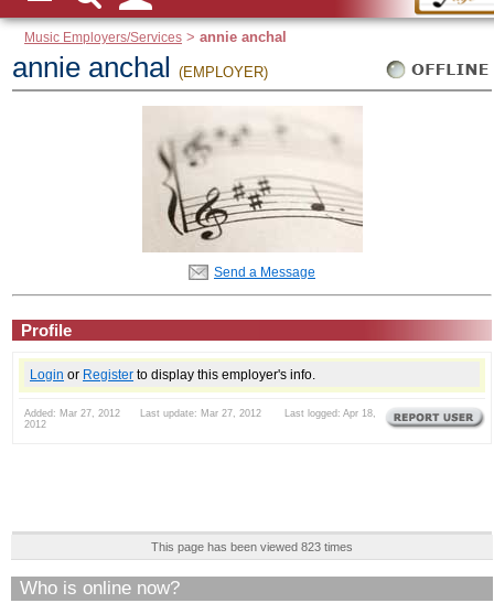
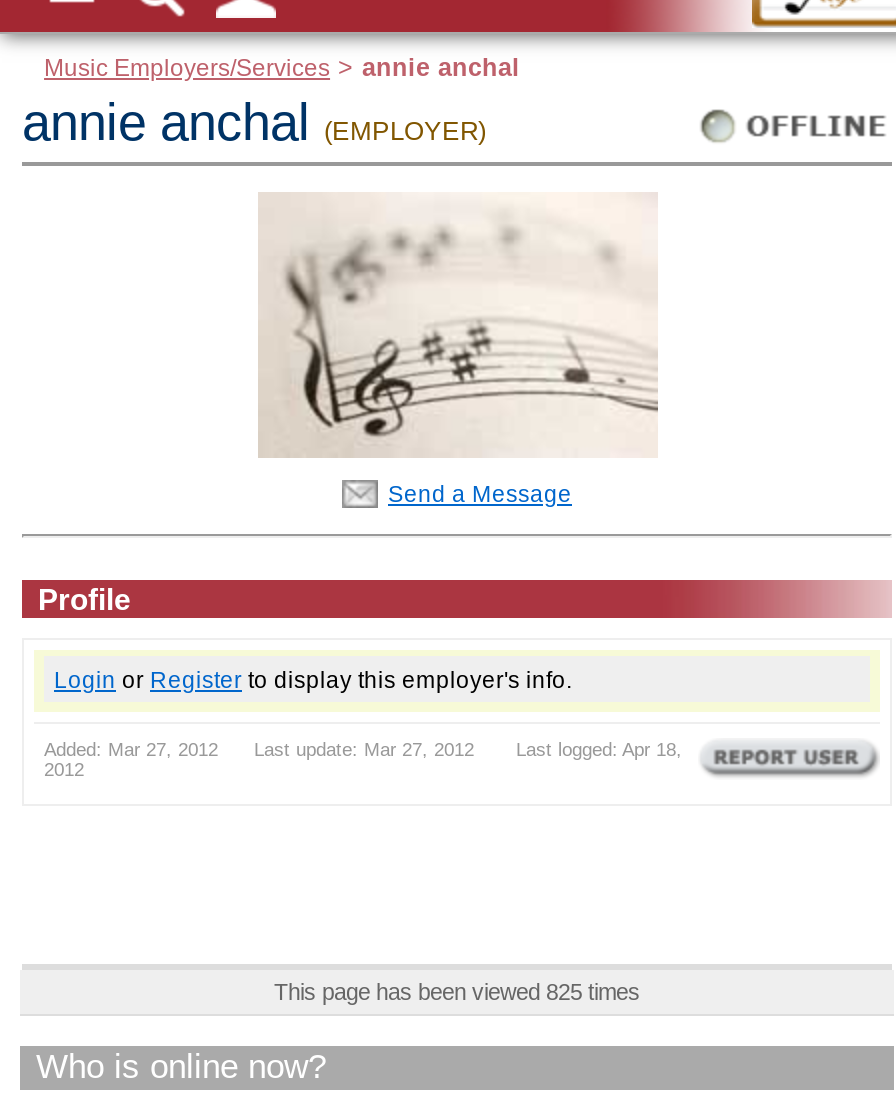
[151,540,353,553] This page has been viewed 823 times -> [274,980,640,1004] This page has been viewed 825 times

